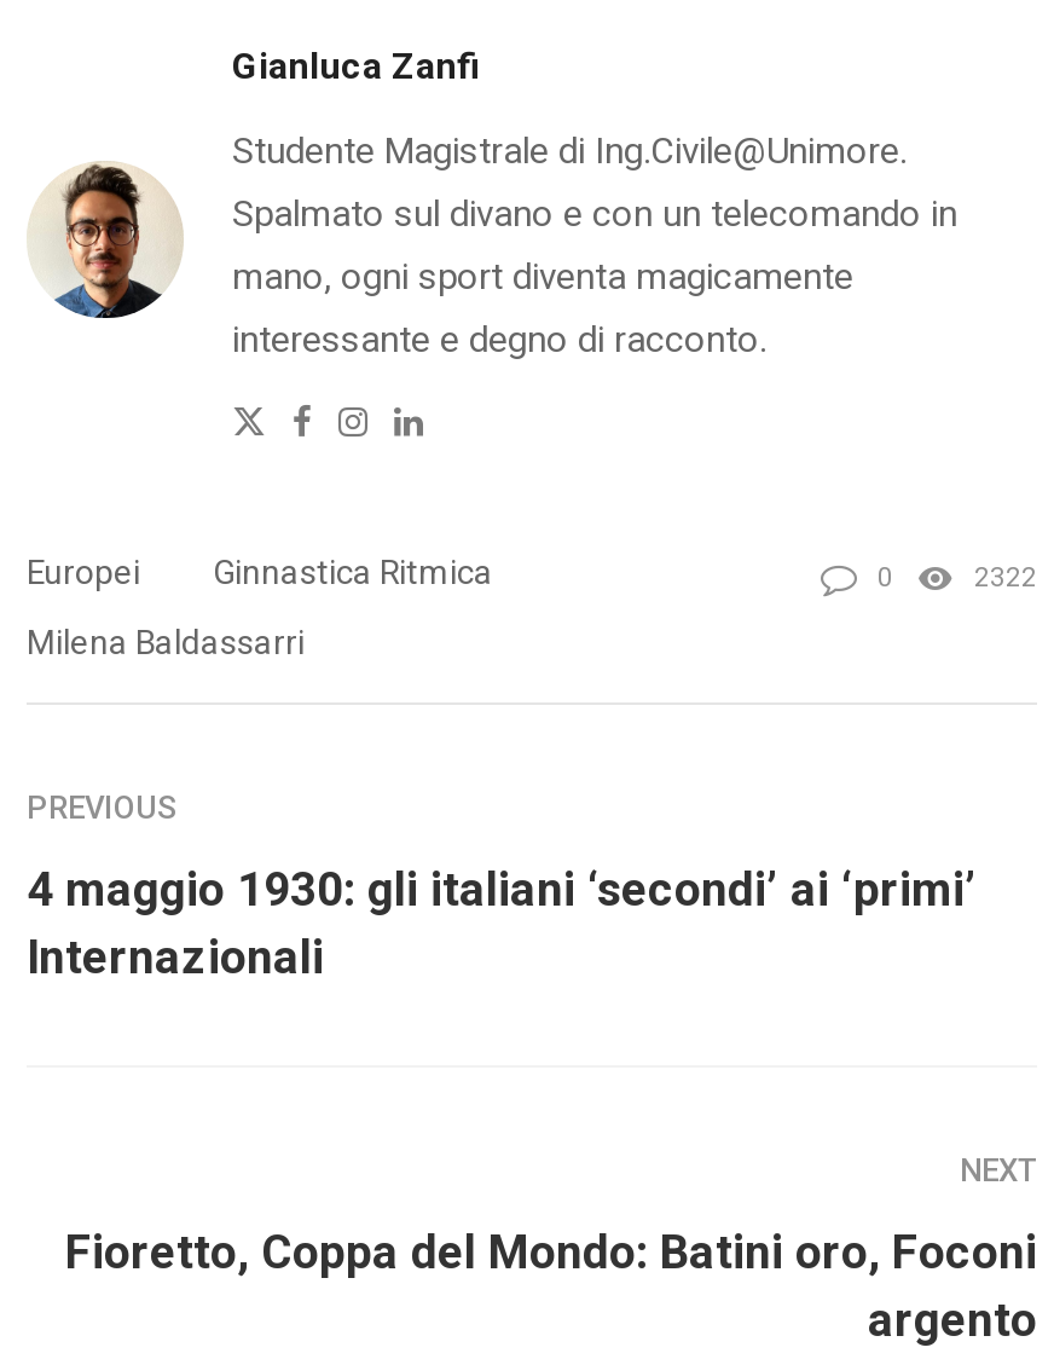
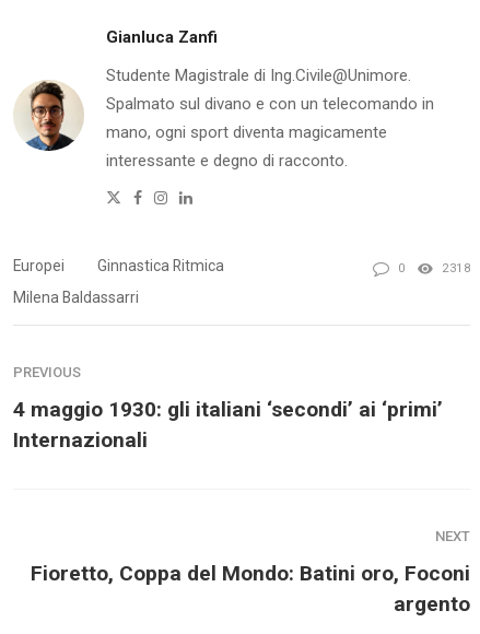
[974,562,1037,593] 2322 -> [442,261,470,275] 2318

